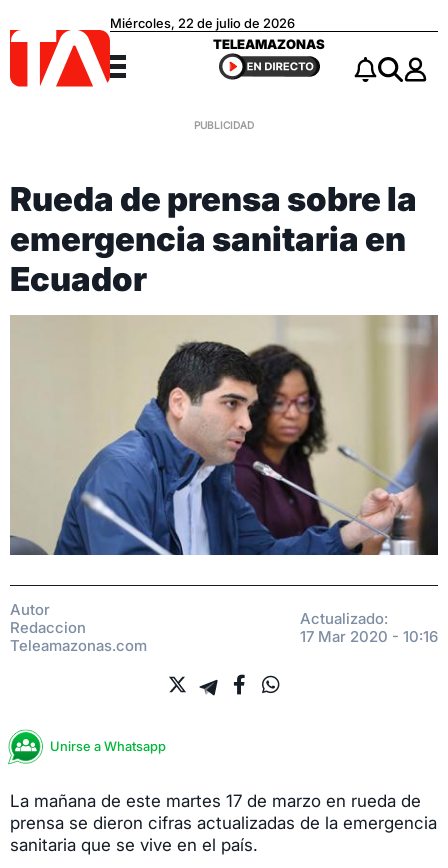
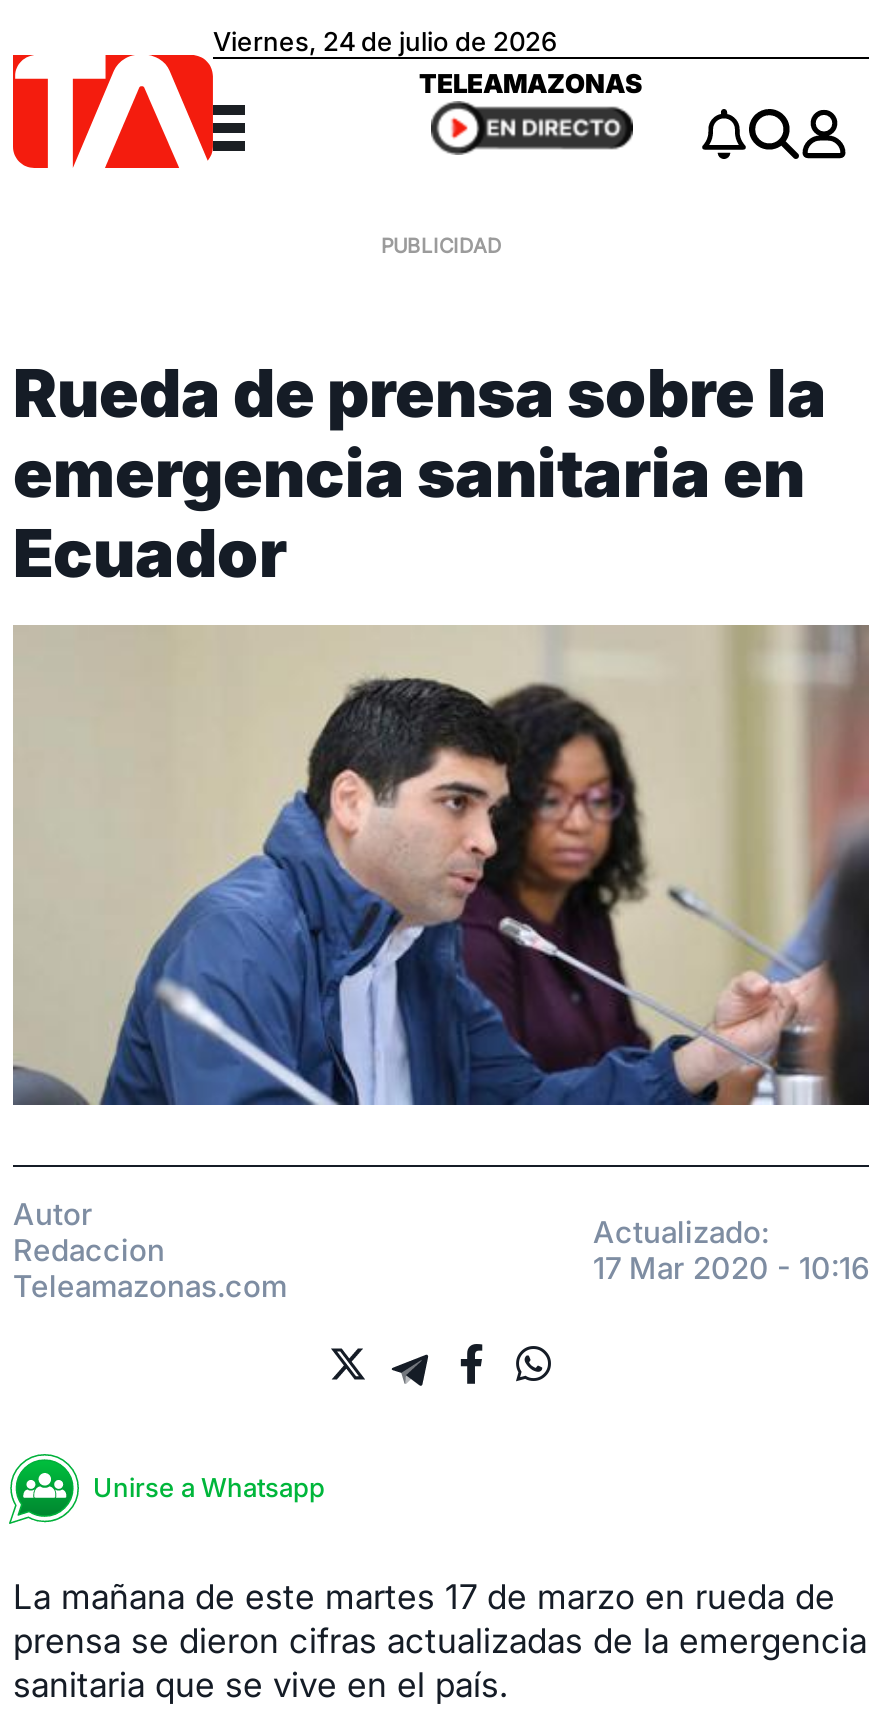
[110,15,295,31] Miércoles, 22 de julio de 2026 -> [213,26,557,58] Viernes, 24 de julio de 2026

